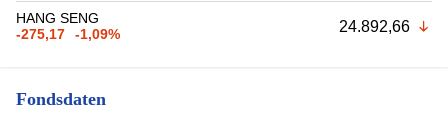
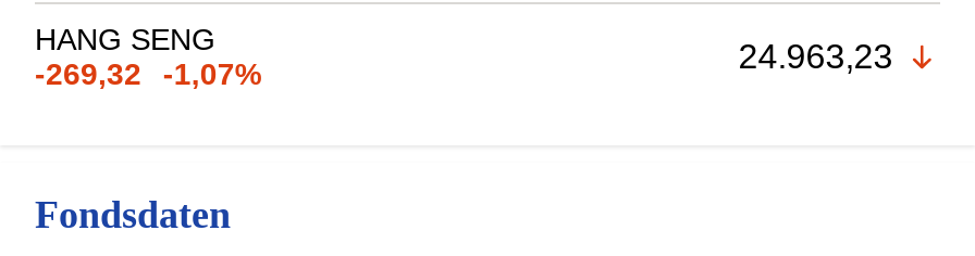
[339,18,410,35] 24.892,66 -> [738,39,893,76] 24.963,23
[16,26,65,42] -275,17 -> [35,56,141,91] -269,32
[75,26,120,42] -1,09% -> [163,56,261,91] -1,07%

